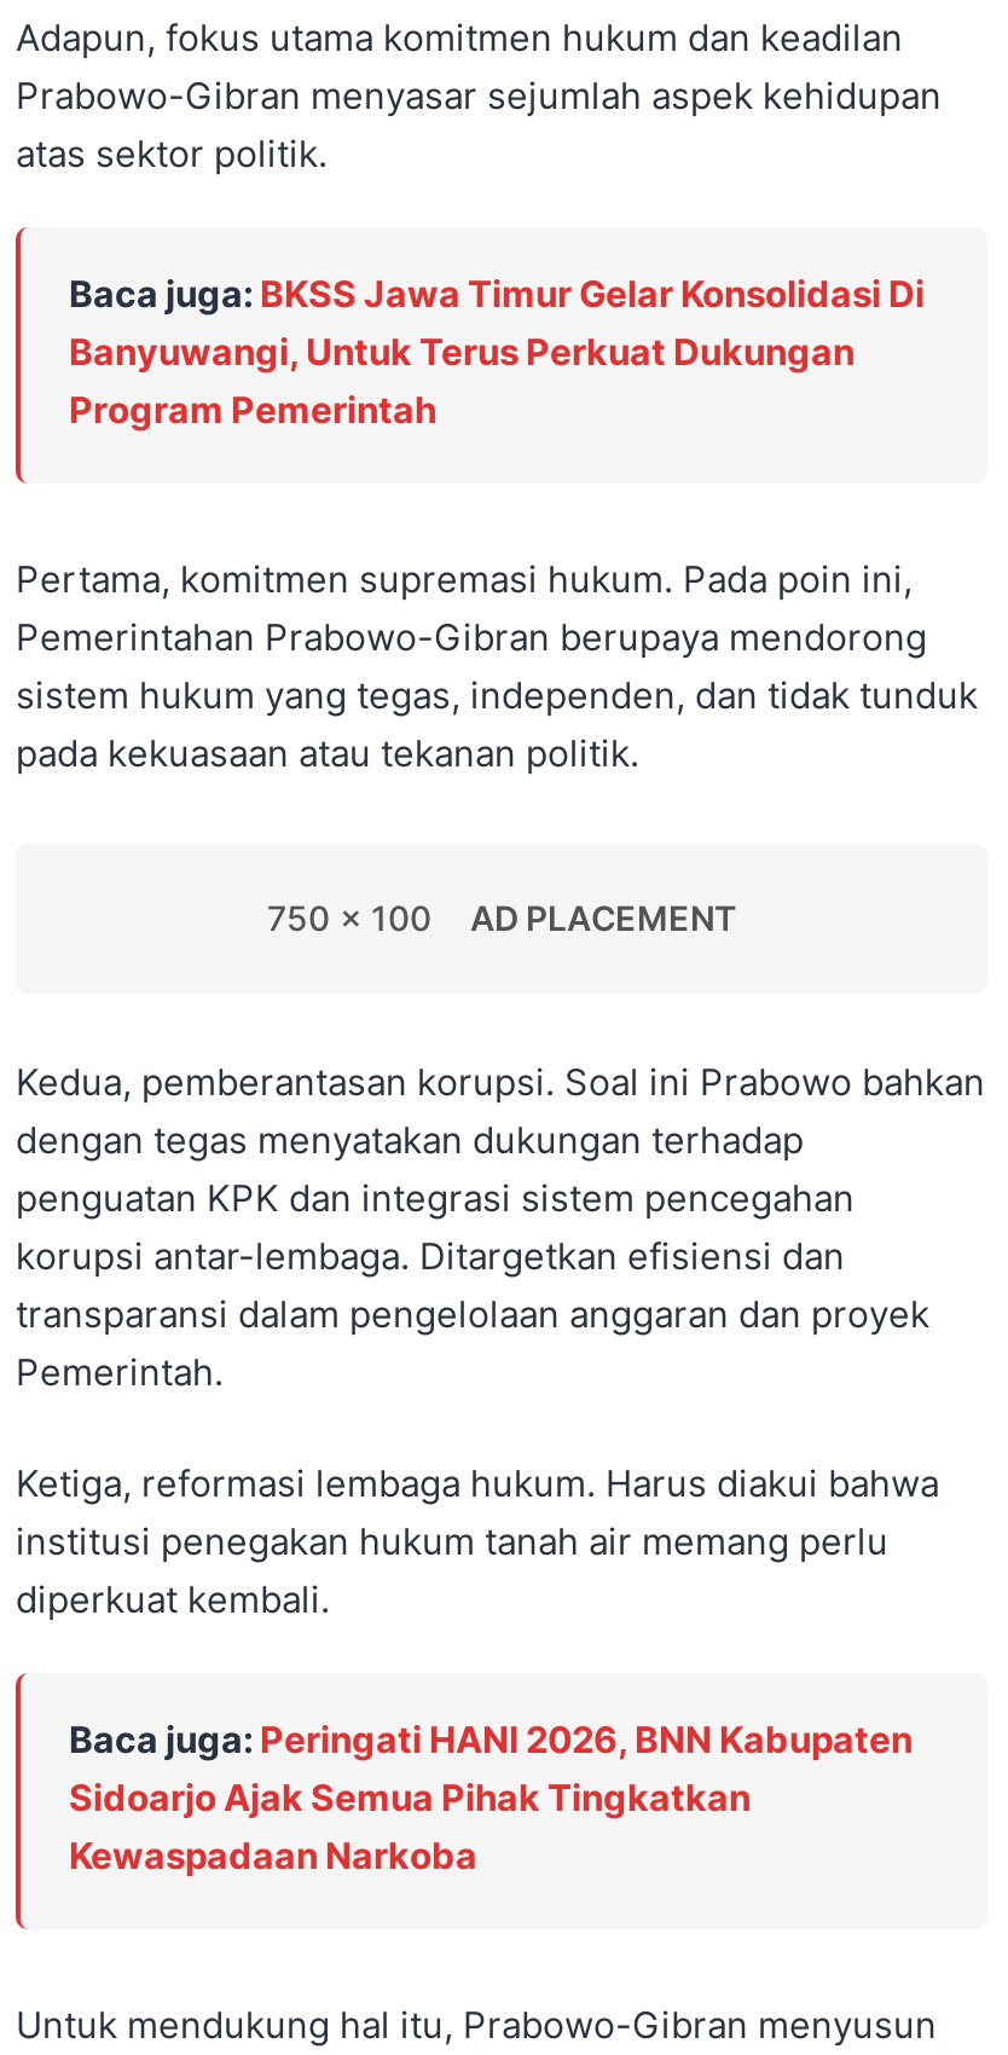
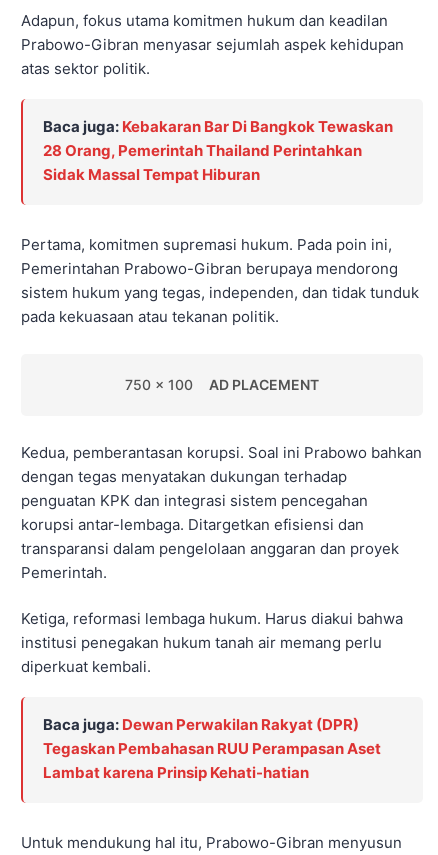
[69,270,925,432] Baca juga: BKSS Jawa Timur Gelar Konsolidasi Di | Banyuwangi, Untuk Terus Perkuat Dukungan | Program Pemerintah -> [43,116,393,183] Baca juga: Kebakaran Bar Di Bangkok Tewaskan | 28 Orang, Pemerintah Thailand Perintahkan | Sidak Massal Tempat Hiburan
[69,1715,913,1877] Baca juga: Peringati HANI 2026, BNN Kabupaten | Sidoarjo Ajak Semua Pihak Tingkatkan | Kewaspadaan Narkoba -> [43,714,381,781] Baca juga: Dewan Perwakilan Rakyat (DPR) | Tegaskan Pembahasan RUU Perampasan Aset | Lambat karena Prinsip Kehati-hatian

